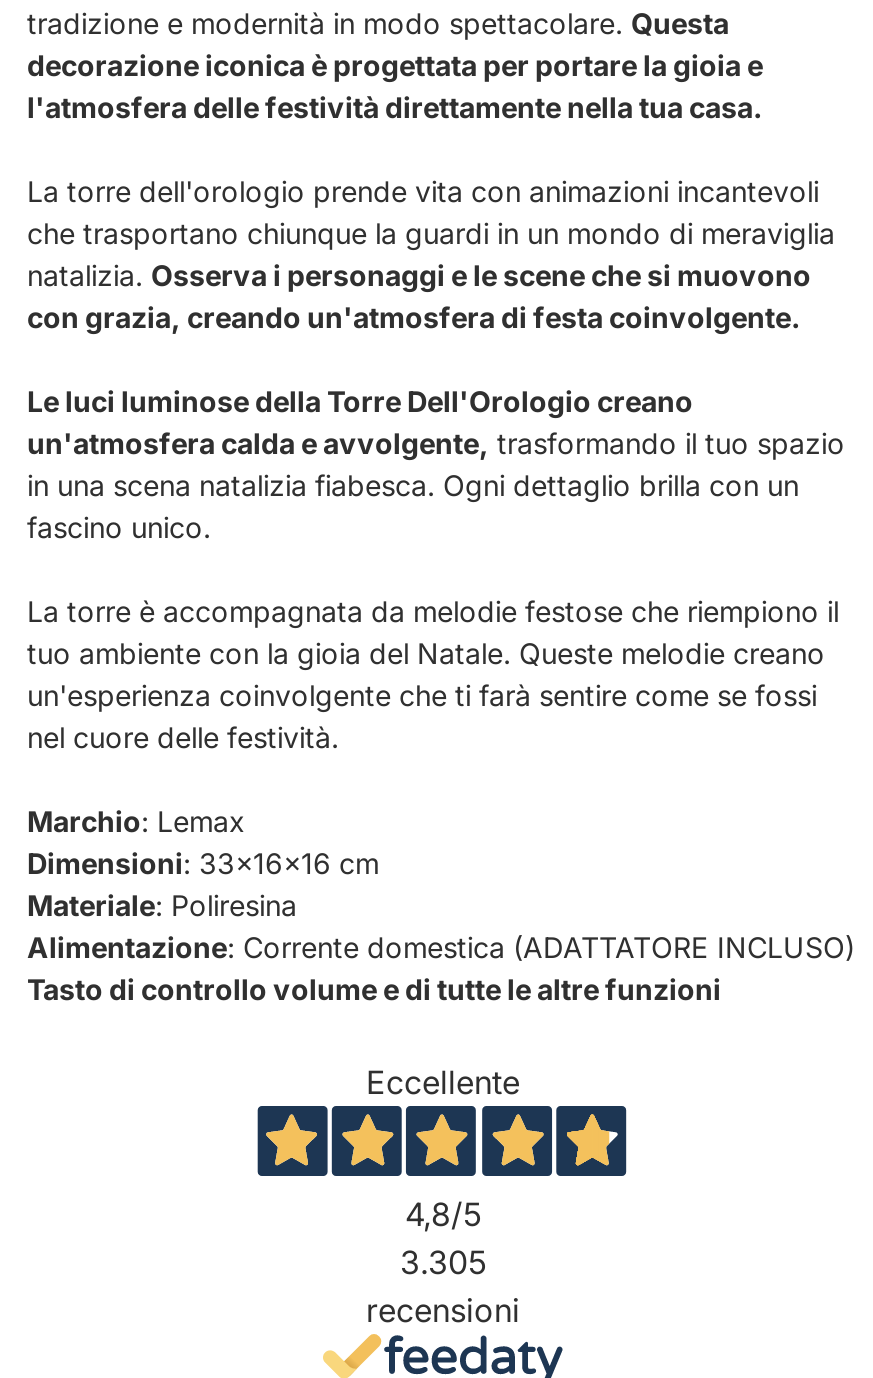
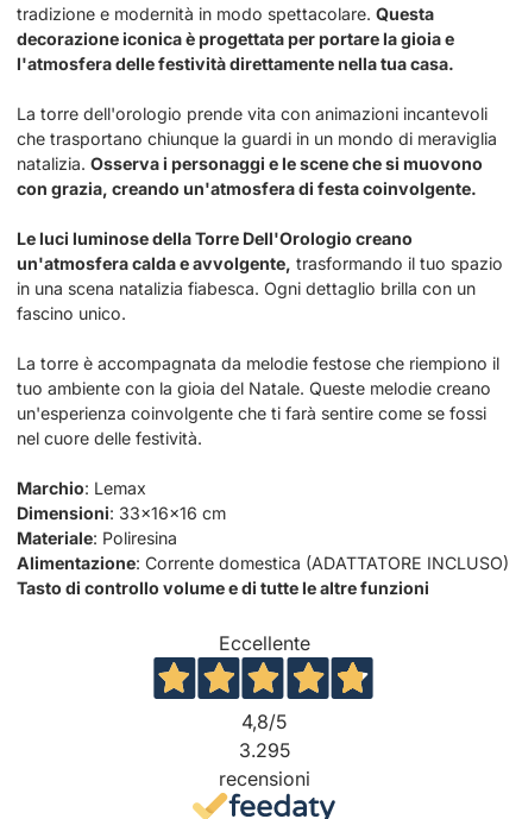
[400,1242,486,1282] 3.305 -> [238,738,290,762] 3.295

